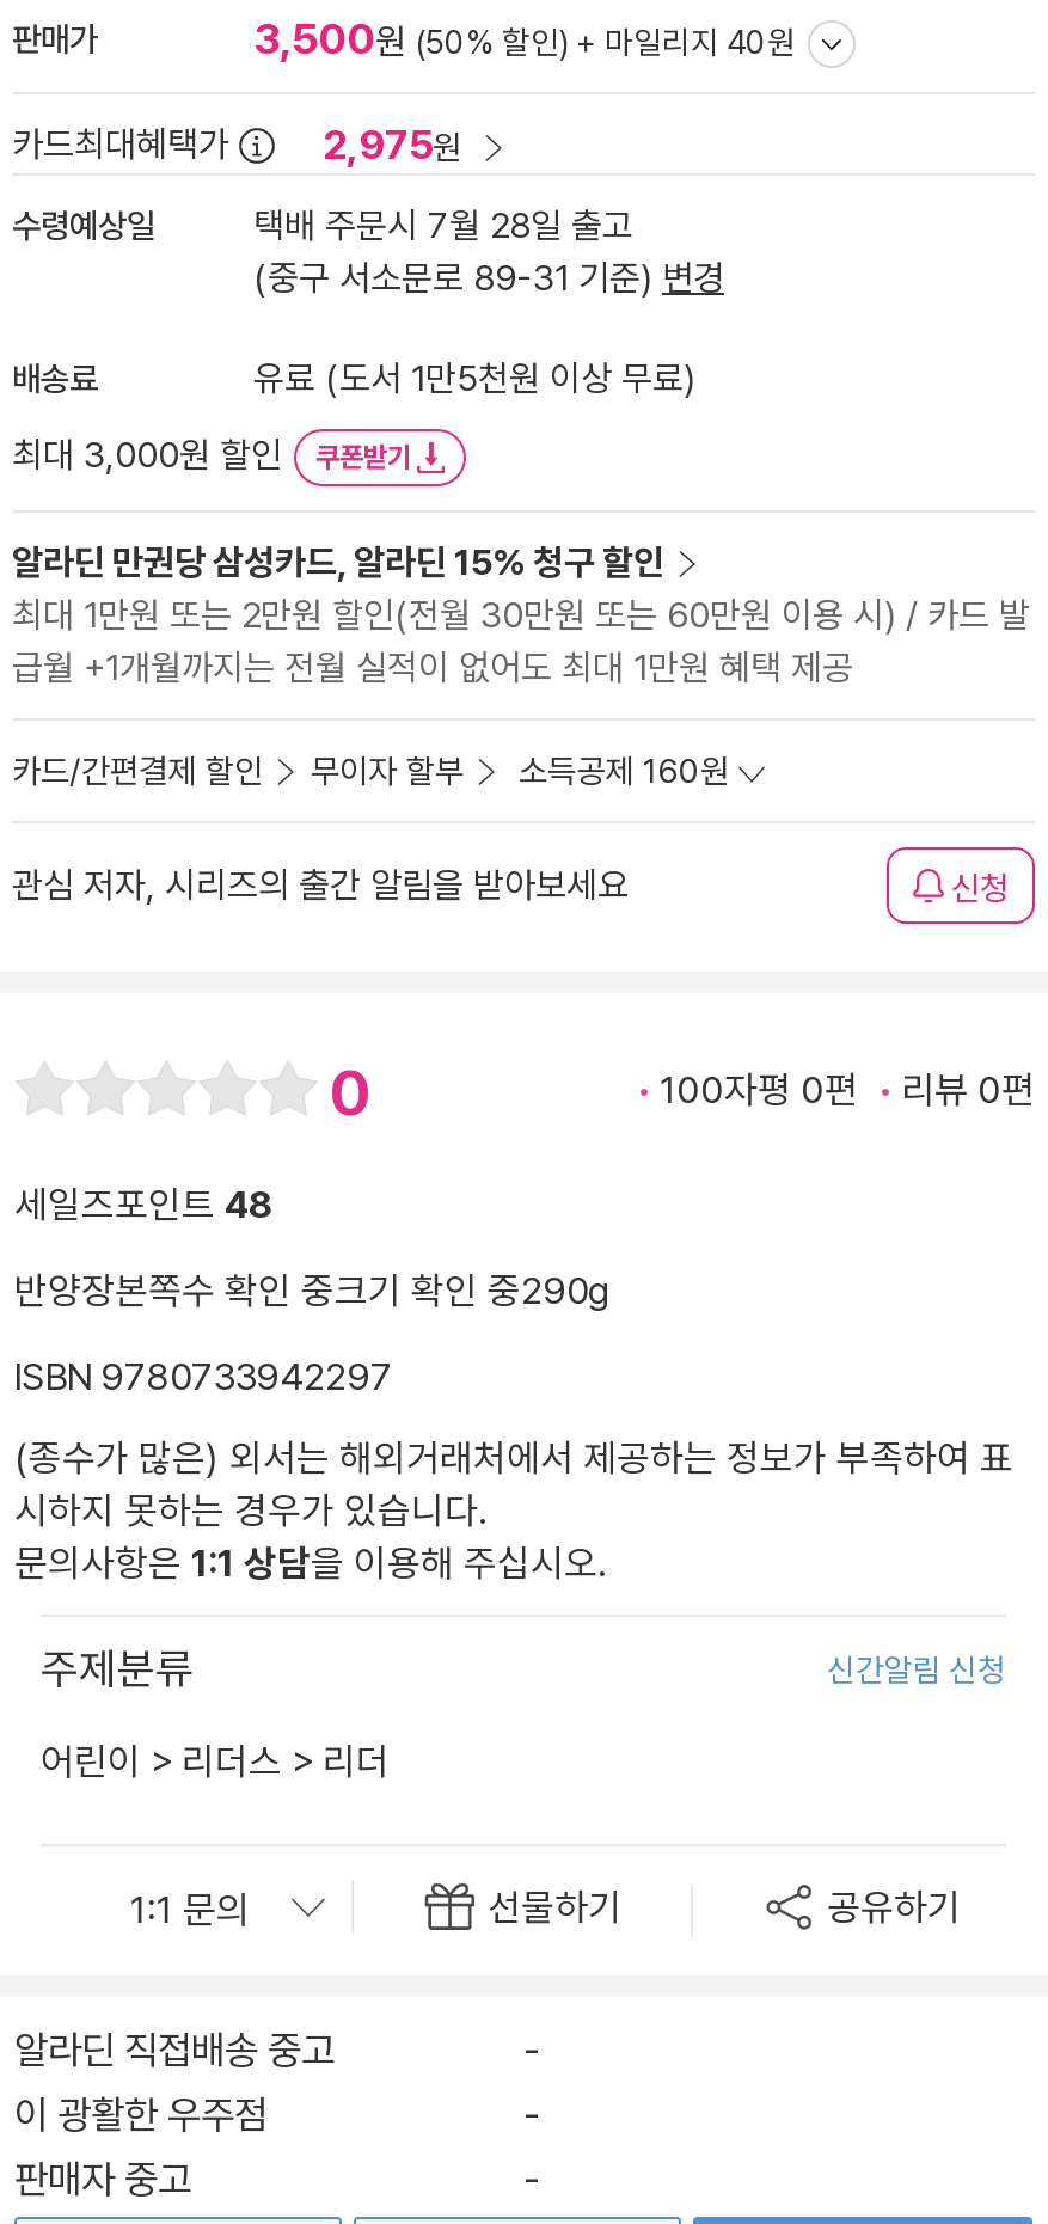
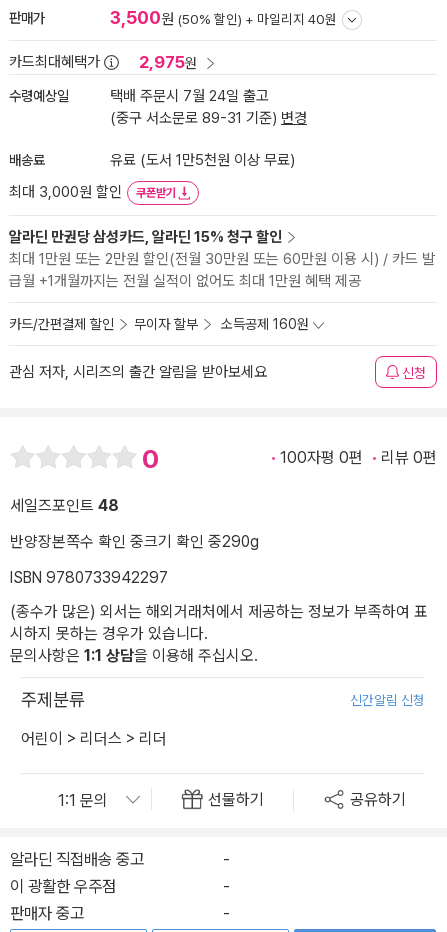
[253,204,633,247] 택배 주문시 7월 28일 출고 -> [110,87,269,105] 택배 주문시 7월 24일 출고

